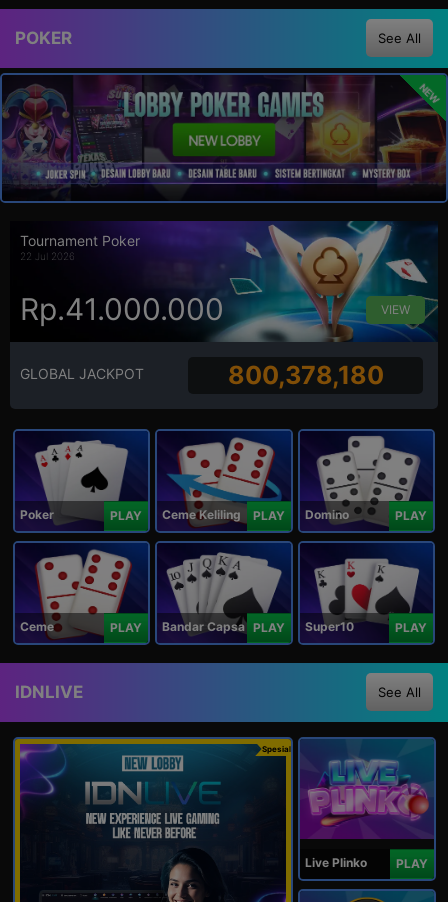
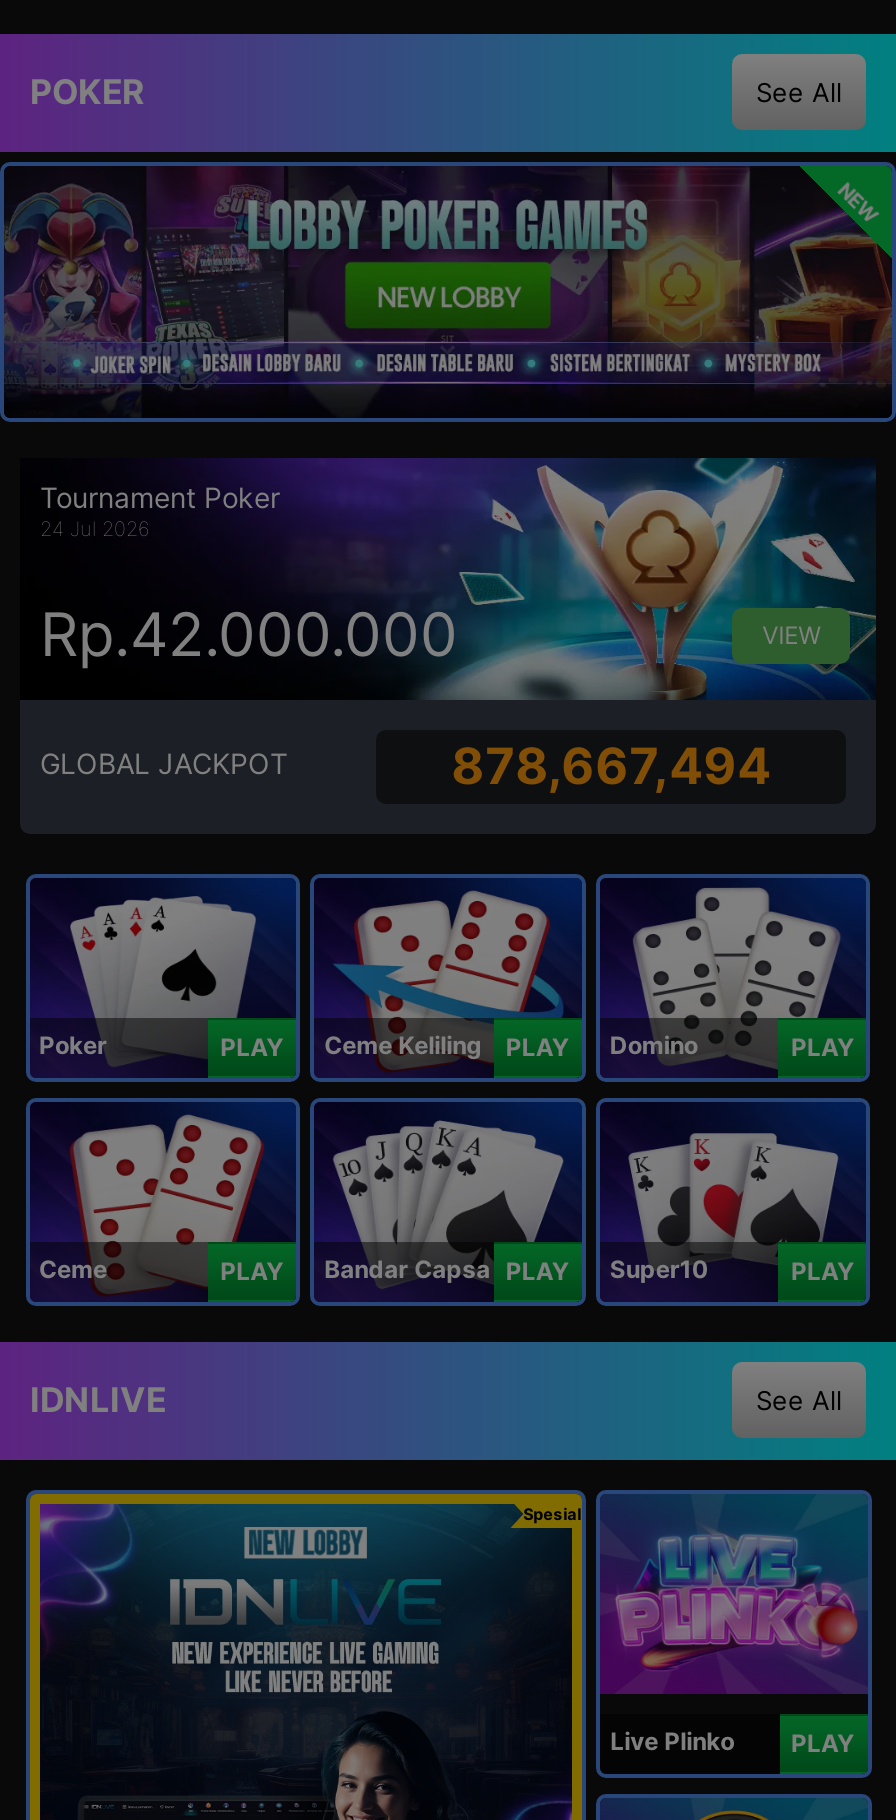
[20,250,75,262] 22 Jul 2026 -> [40,516,150,540] 24 Jul 2026
[20,291,224,327] Rp.41.000.000 -> [40,597,458,669] Rp.42.000.000
[228,360,384,390] 800,378,180 -> [451,736,771,796] 878,667,494

